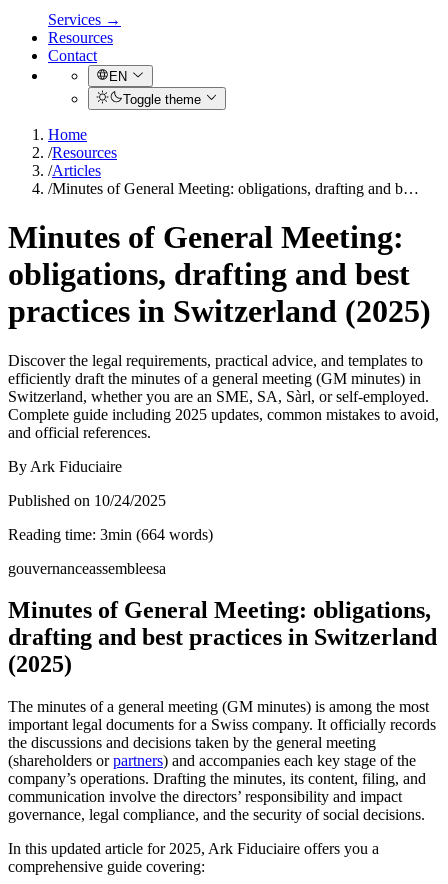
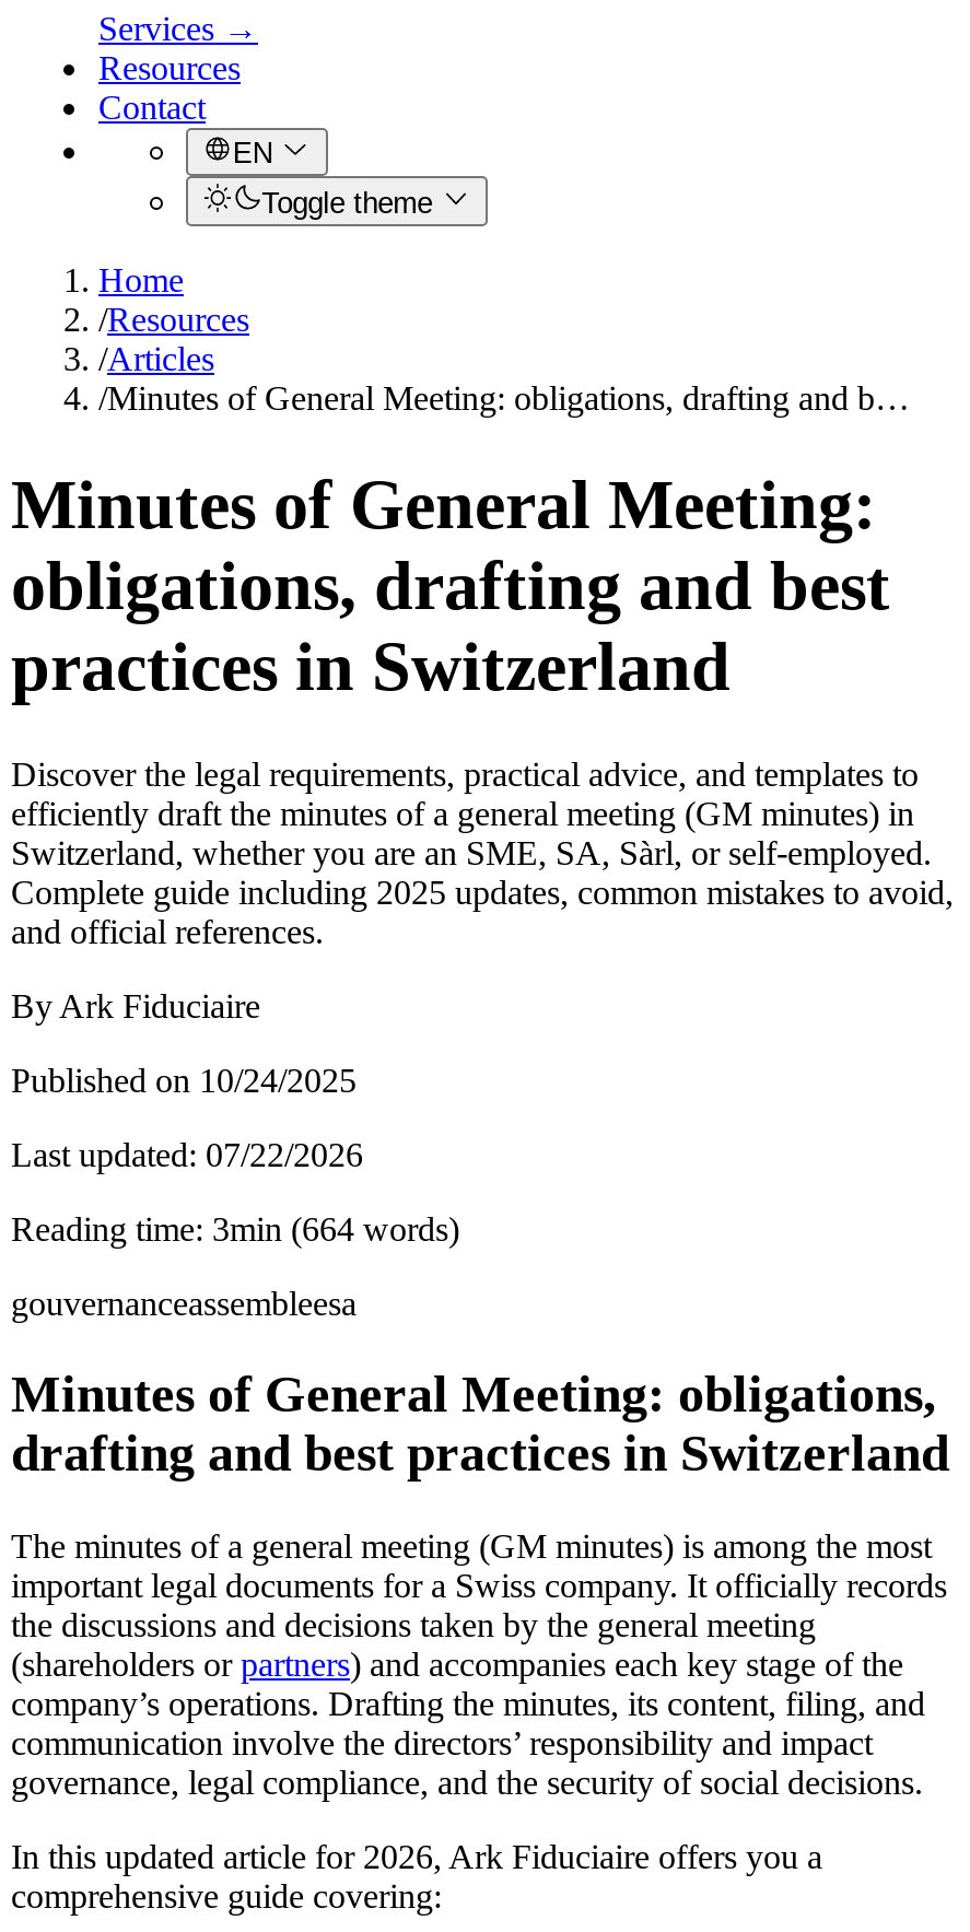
[8,293,431,329] practices in Switzerland (2025) -> [11,627,731,705] practices in Switzerland
none -> [11,1135,363,1172] Last updated: 07/22/2026
moved [8,525,437,650] -> [11,1209,949,1482]: Reading time: 3min (664 words) | gouvernanceassembleesa | Minutes of General Meeting: obligations, | drafting and best practices in Switzerland
[8,651,72,677] (2025) -> none
[8,840,379,857] In this updated article for 2025, Ark Fiduciaire offers you a -> [11,1839,822,1876] In this updated article for 2026, Ark Fiduciaire offers you a

